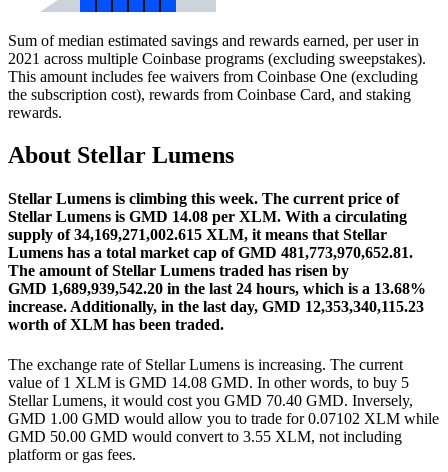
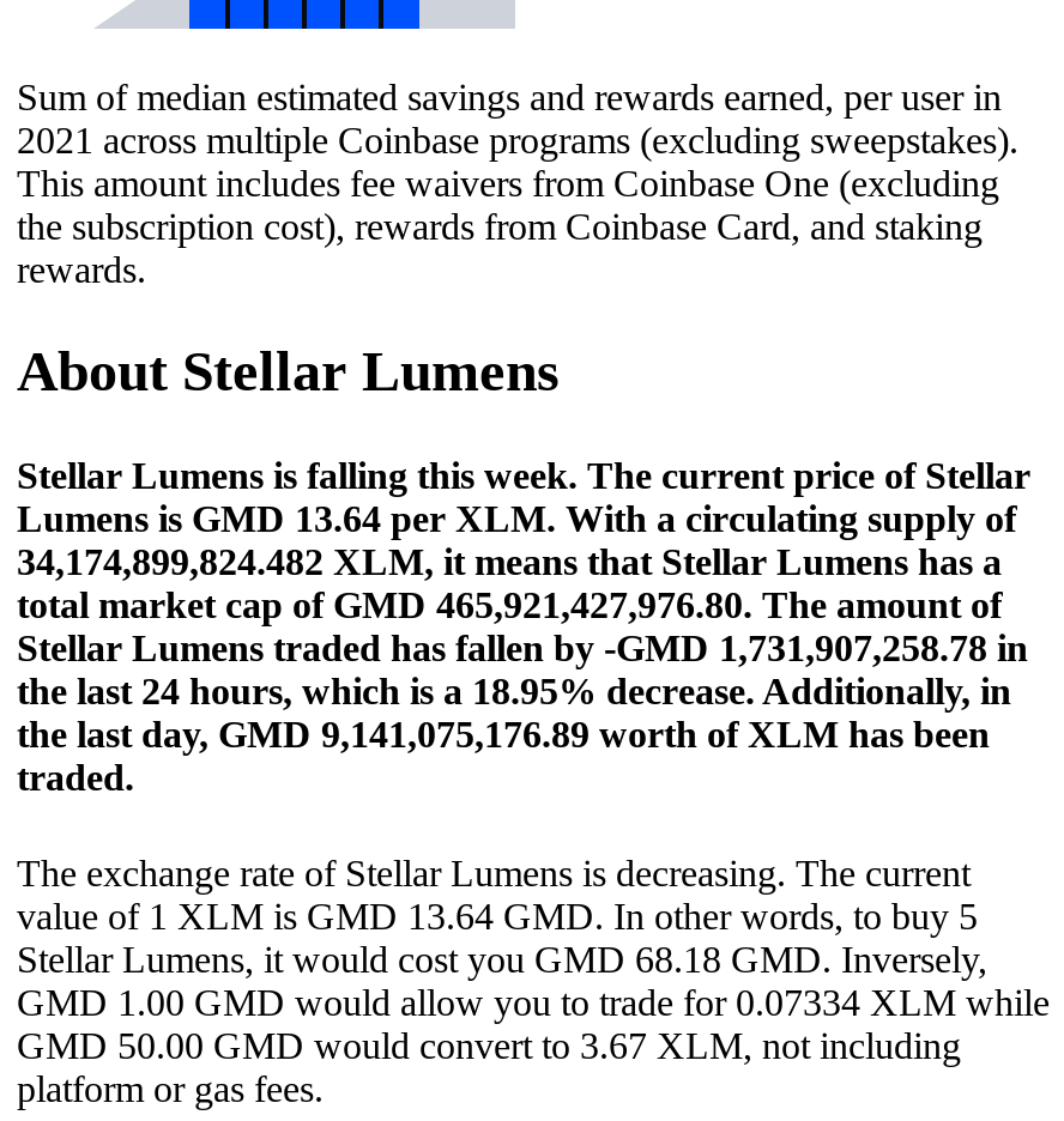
[8,190,426,333] Stellar Lumens is climbing this week. The current price of | Stellar Lumens is GMD 14.08 per XLM. With a circulating | supply of 34,169,271,002.615 XLM, it means that Stellar | Lumens has a total market cap of GMD 481,773,970,652.81. | The amount of Stellar Lumens traded has risen by | GMD 1,689,939,542.20 in the last 24 hours, which is a 13.68% | increase. Additionally, in the last day, GMD 12,353,340,115.23 | worth of XLM has been traded. -> [17,456,1030,798] Stellar Lumens is falling this week. The current price of Stellar | Lumens is GMD 13.64 per XLM. With a circulating supply of | 34,174,899,824.482 XLM, it means that Stellar Lumens has a | total market cap of GMD 465,921,427,976.80. The amount of | Stellar Lumens traded has fallen by -GMD 1,731,907,258.78 in | the last 24 hours, which is a 18.95% decrease. Additionally, in | the last day, GMD 9,141,075,176.89 worth of XLM has been | traded.
[8,355,439,444] The exchange rate of Stellar Lumens is increasing. The current | value of 1 XLM is GMD 14.08 GMD. In other words, to buy 5 | Stellar Lumens, it would cost you GMD 70.40 GMD. Inversely, | GMD 1.00 GMD would allow you to trade for 0.07102 XLM while | GMD 50.00 GMD would convert to 3.55 XLM, not including -> [17,852,1050,1065] The exchange rate of Stellar Lumens is decreasing. The current | value of 1 XLM is GMD 13.64 GMD. In other words, to buy 5 | Stellar Lumens, it would cost you GMD 68.18 GMD. Inversely, | GMD 1.00 GMD would allow you to trade for 0.07334 XLM while | GMD 50.00 GMD would convert to 3.67 XLM, not including

